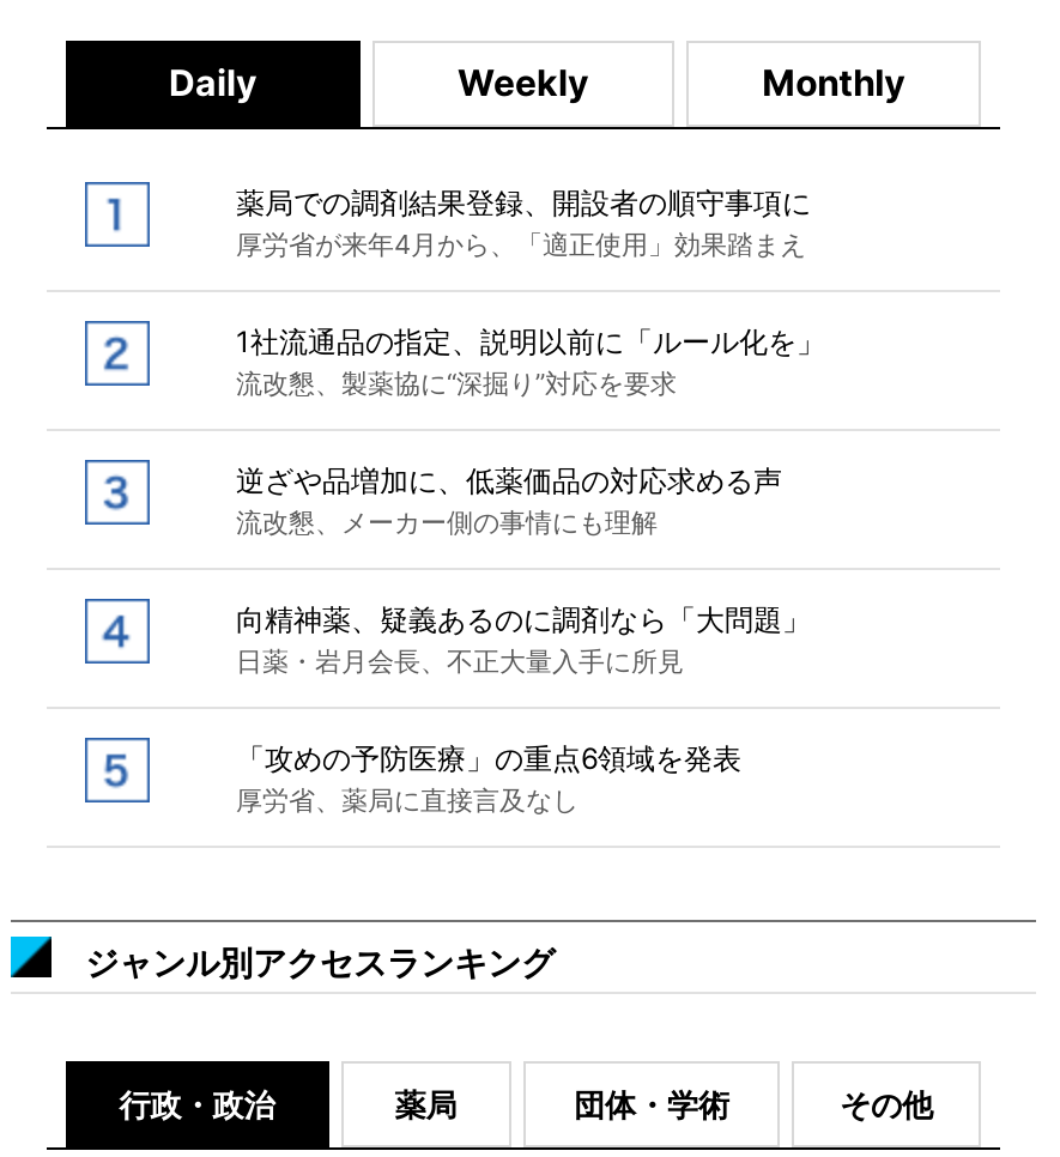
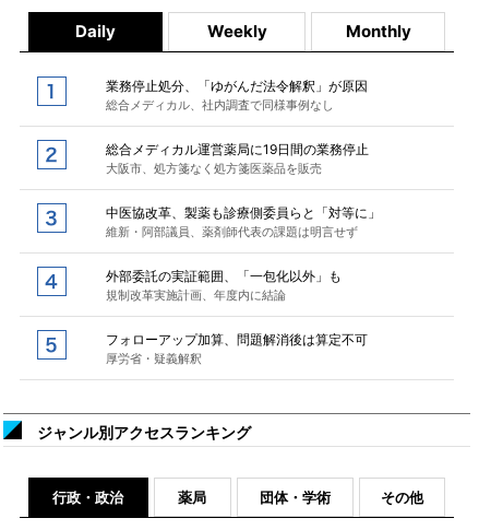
[236,184,811,261] 薬局での調剤結果登録、開設者の順守事項に | 厚労省が来年4月から、「適正使用」効果踏まえ -> [106,78,368,113] 業務停止処分、「ゆがんだ法令解釈」が原因 | 総合メディカル、社内調査で同様事例なし
[236,323,825,400] 1社流通品の指定、説明以前に「ルール化を」 | 流改懇、製薬協に“深掘り”対応を要求 -> [106,141,369,176] 総合メディカル運営薬局に19日間の業務停止 | 大阪市、処方箋なく処方箋医薬品を販売
[236,462,782,539] 逆ざや品増加に、低薬価品の対応求める声 | 流改懇、メーカー側の事情にも理解 -> [106,204,381,239] 中医協改革、製薬も診療側委員らと「対等に」 | 維新・阿部議員、薬剤師代表の課題は明言せず
[236,601,811,678] 向精神薬、疑義あるのに調剤なら「大問題」 | 日薬・岩月会長、不正大量入手に所見 -> [106,268,342,303] 外部委託の実証範囲、「一包化以外」も | 規制改革実施計画、年度内に結論
[236,740,741,817] 「攻めの予防医療」の重点6領域を発表 | 厚労省、薬局に直接言及なし -> [106,331,368,366] フォローアップ加算、問題解消後は算定不可 | 厚労省・疑義解釈

